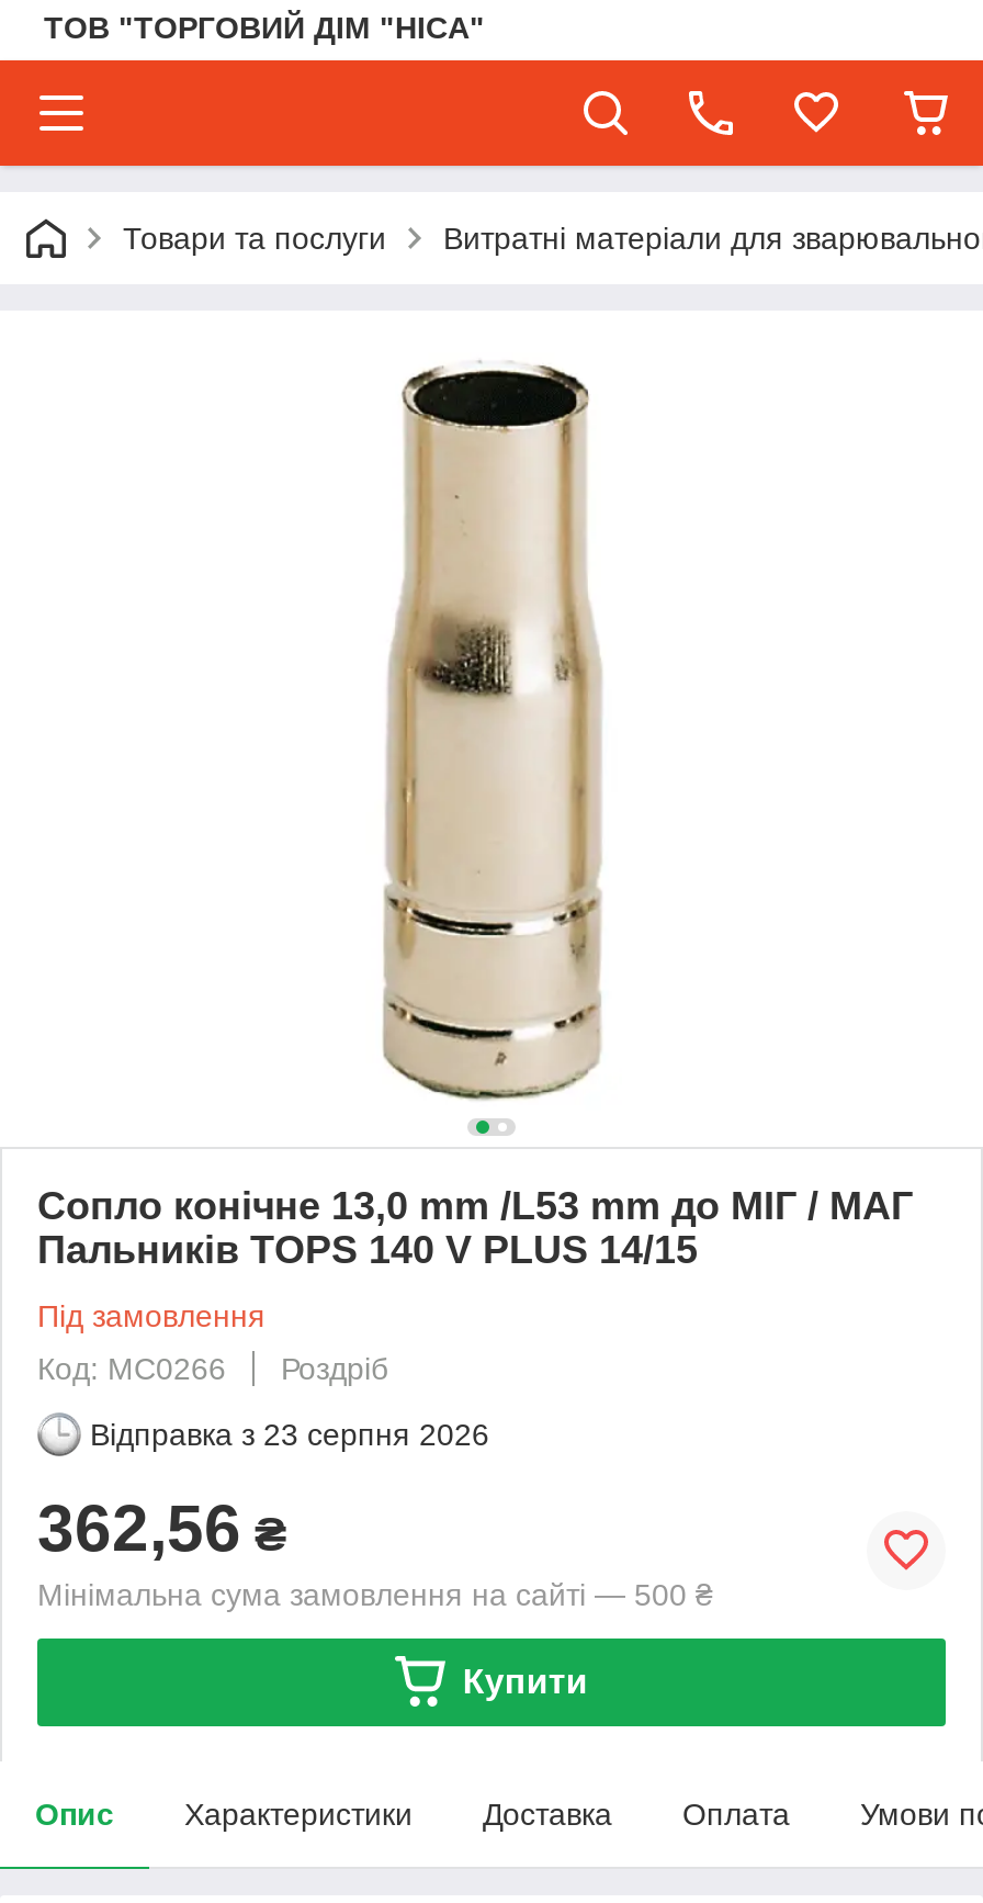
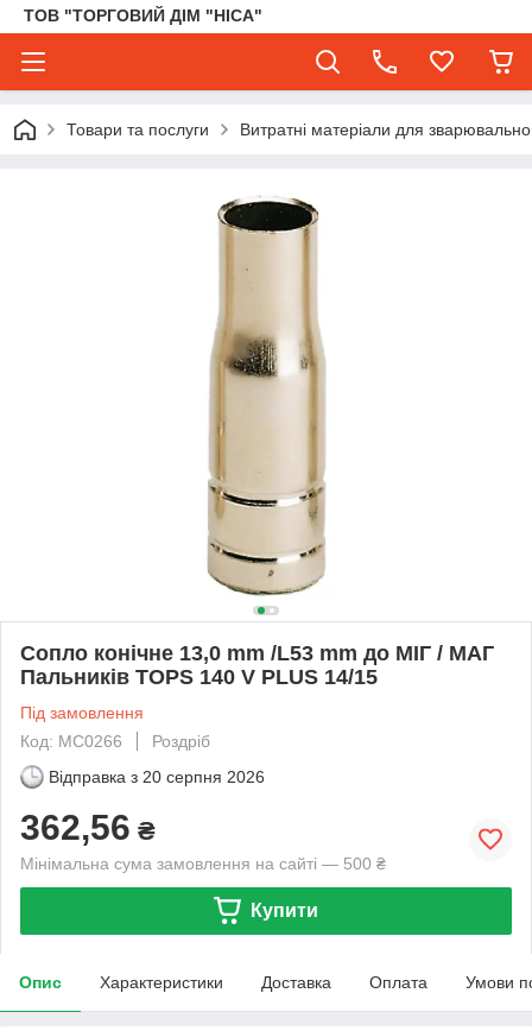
[90,1416,489,1452] Відправка з 23 серпня 2026 -> [49,767,265,786] Відправка з 20 серпня 2026

